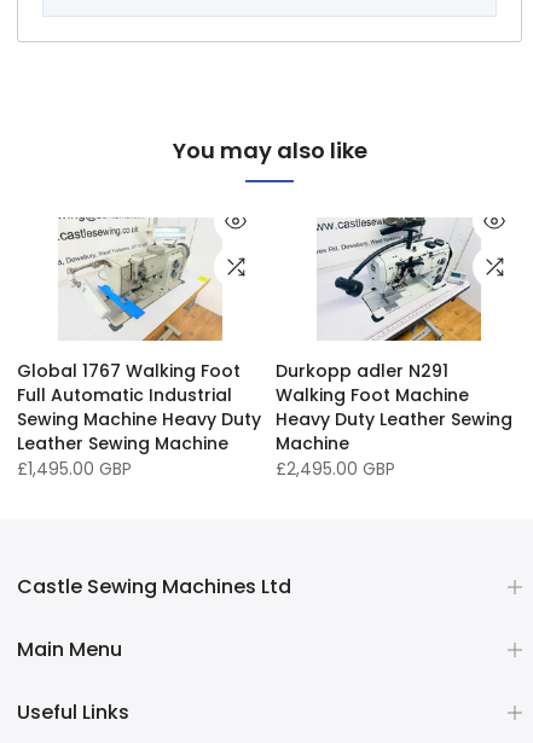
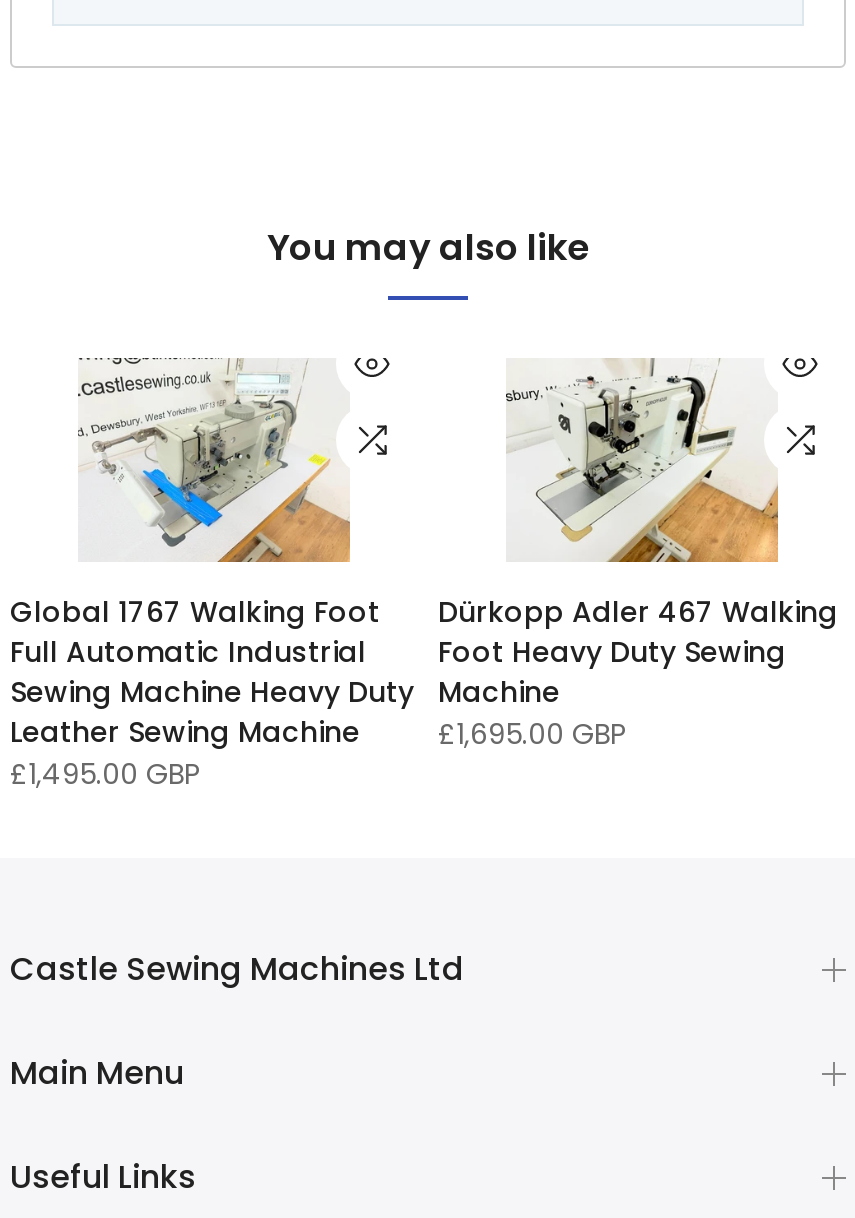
[276,216,512,432] [image] | Durkopp adler N291 | Walking Foot Machine | Heavy Duty Leather Sewing -> [438,358,838,673] [image] | Dürkopp Adler 467 Walking | Foot Heavy Duty Sewing
moved [276,432,349,456] -> [438,673,560,713]: Machine
[276,457,395,481] £2,495.00 GBP -> [438,715,626,755] £1,695.00 GBP

